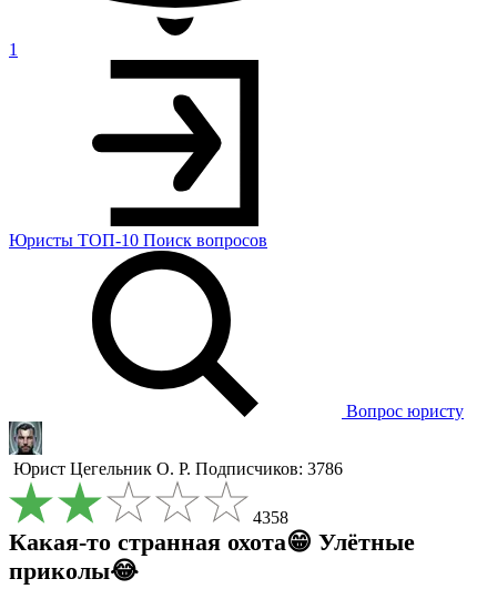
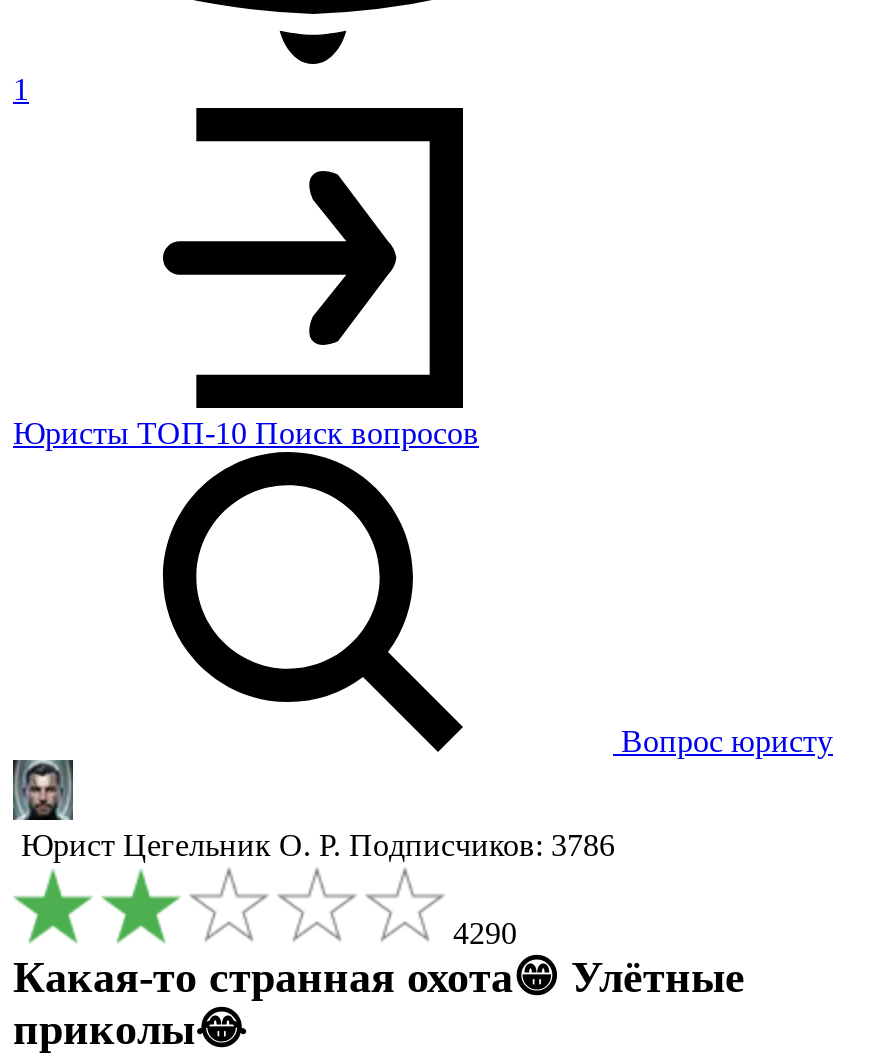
[253,508,288,527] 4358 -> [453,916,517,950] 4290

